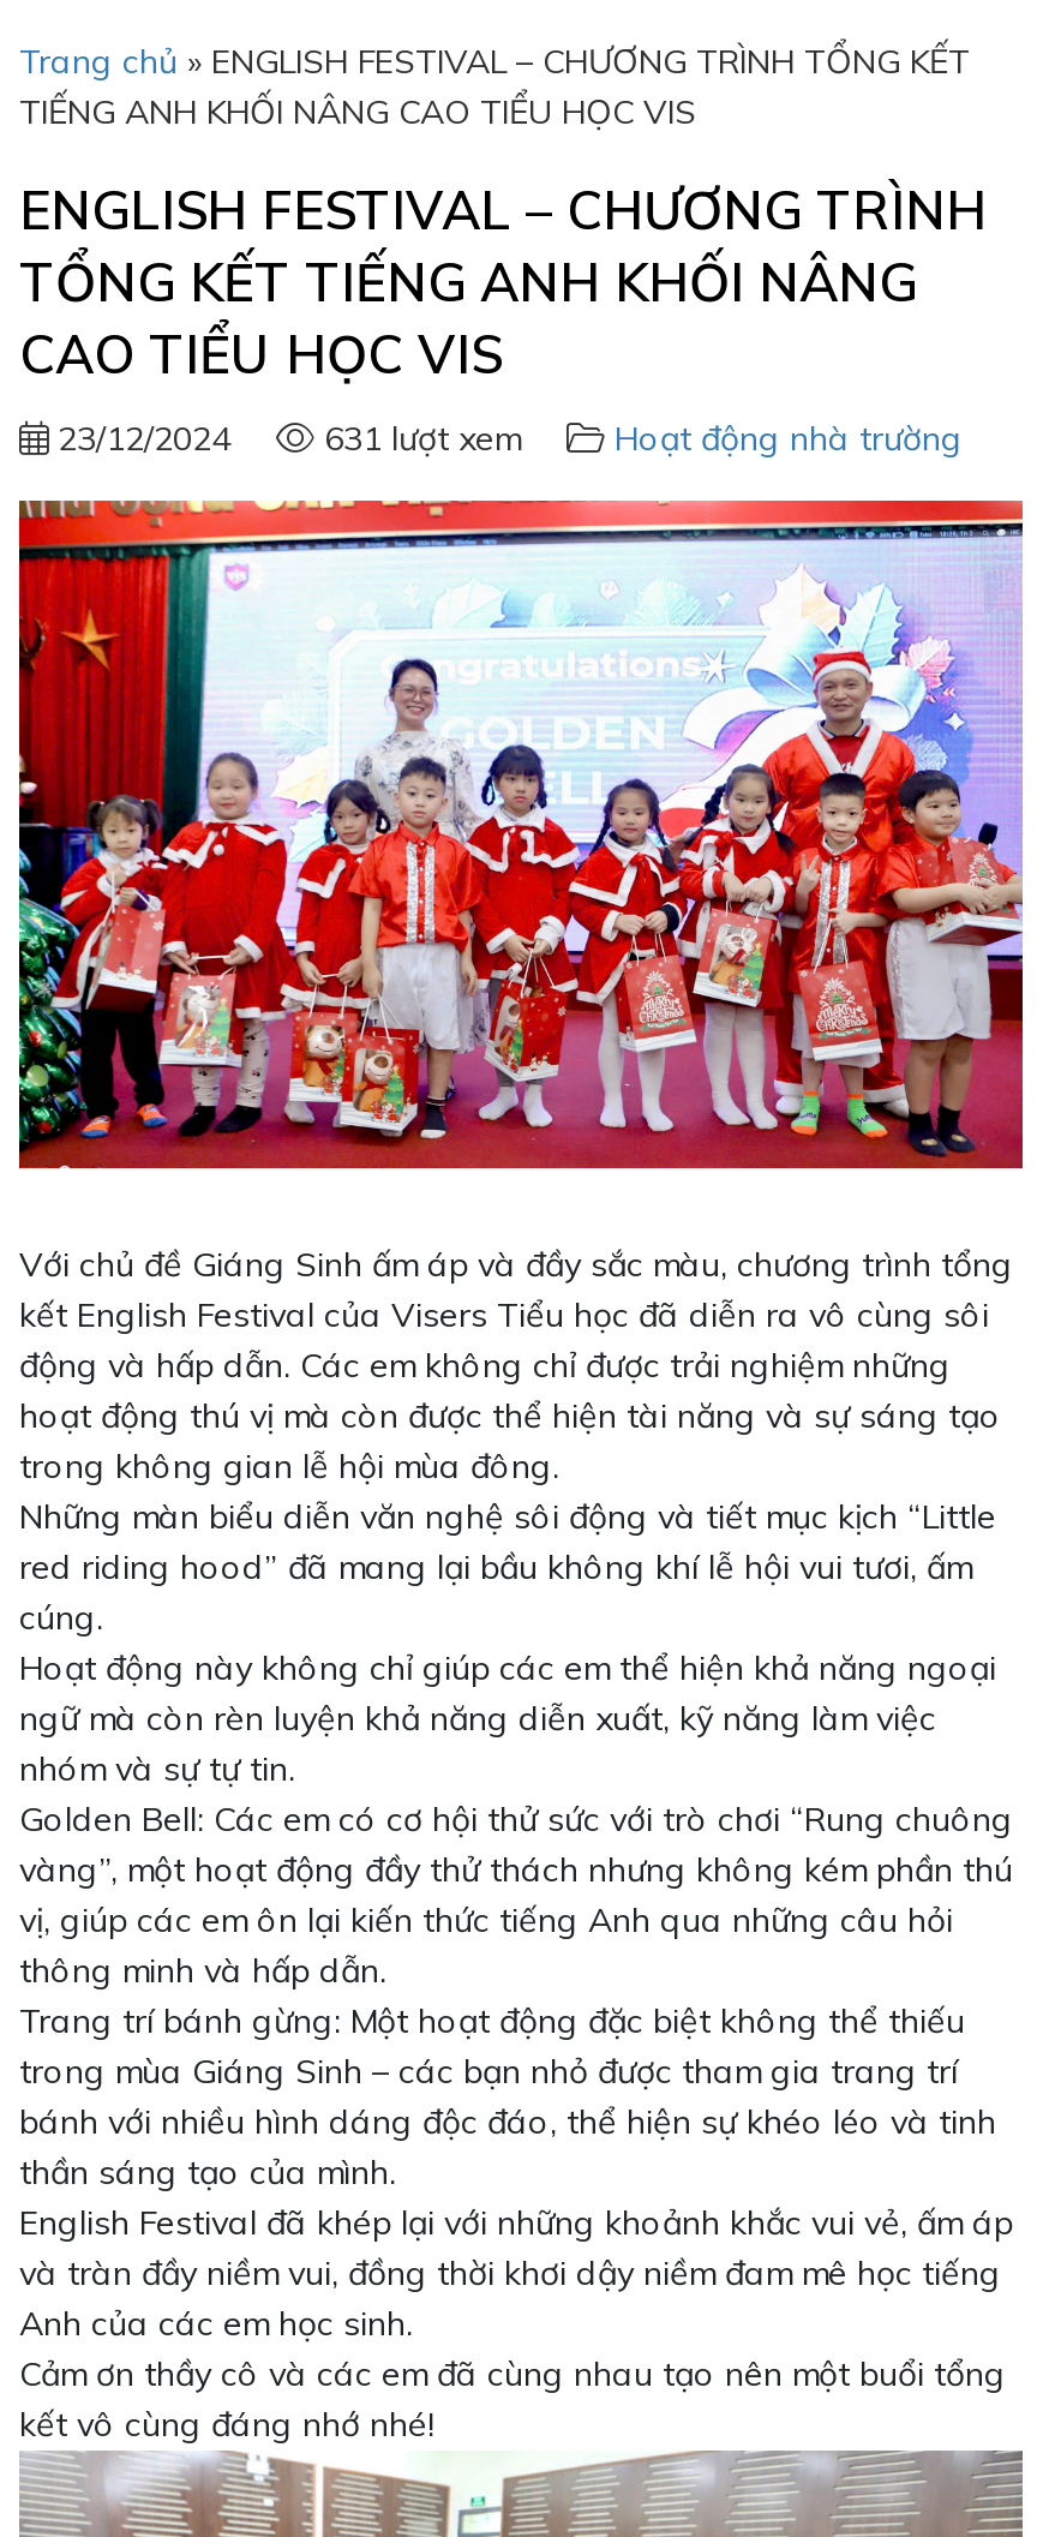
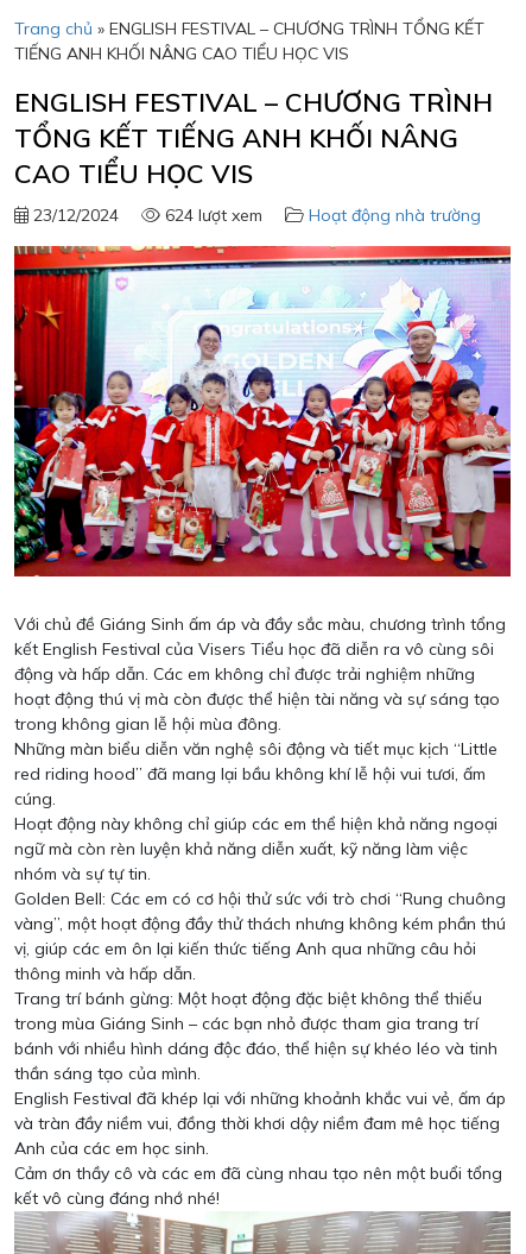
[48,417,521,460] 23/12/2024 631 lượt xem -> [28,204,262,226] 23/12/2024 624 lượt xem

